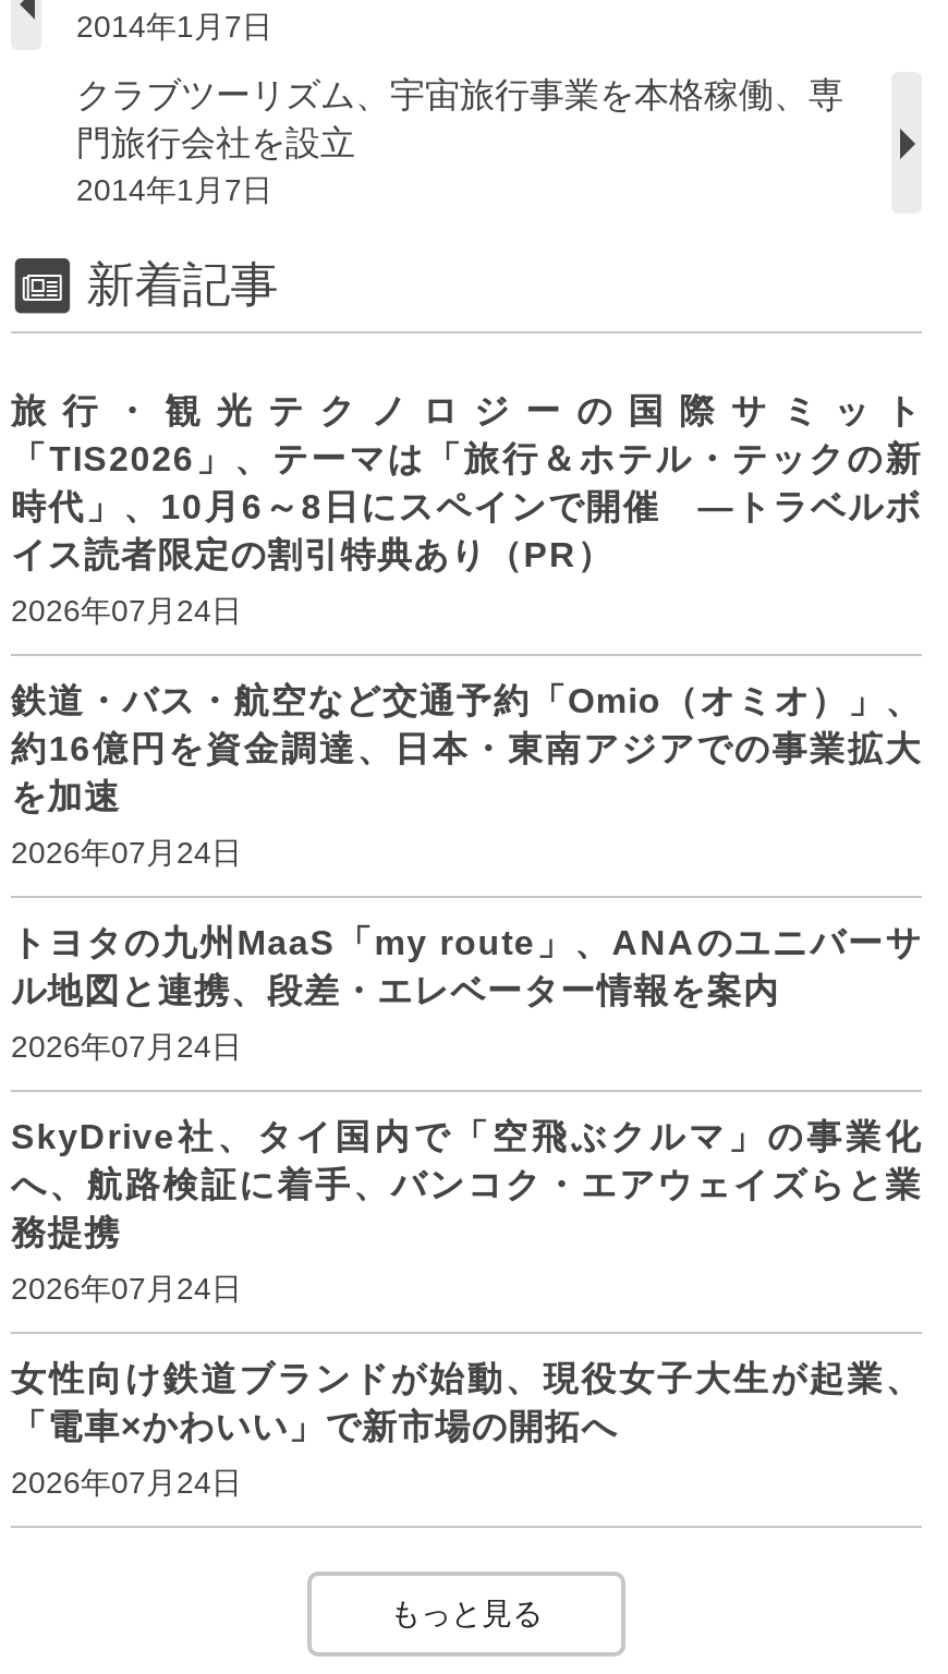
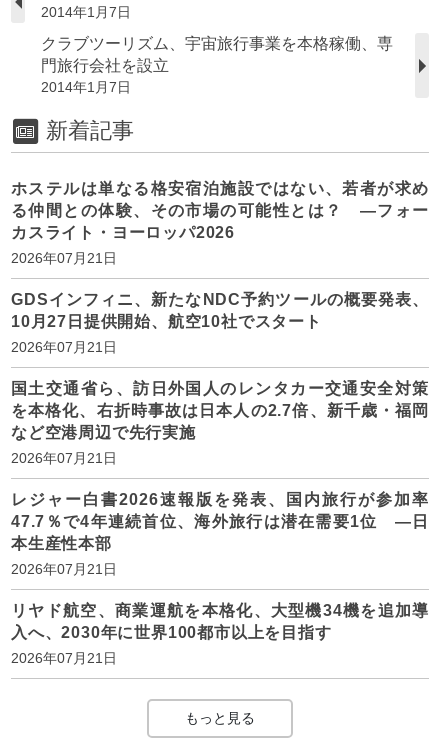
[11,392,922,573] 旅行・観光テクノロジーの国際サミット | 「TIS2026」、テーマは「旅行＆ホテル・テックの新 | 時代」、10月6～8日にスペインで開催 ―トラベルボ | イス読者限定の割引特典あり（PR） -> [11,180,429,241] ホステルは単なる格安宿泊施設ではない、若者が求め | る仲間との体験、その市場の可能性とは？ ―フォー | カスライト・ヨーロッパ2026
[11,592,242,627] 2026年07月24日 -> [11,250,117,266] 2026年07月21日
[11,682,922,815] 鉄道・バス・航空など交通予約「Omio（オミオ）」、 | 約16億円を資金調達、日本・東南アジアでの事業拡大 | を加速 -> [11,291,429,330] GDSインフィニ、新たなNDC予約ツールの概要発表、 | 10月27日提供開始、航空10社でスタート
[11,834,242,869] 2026年07月24日 -> [11,339,117,355] 2026年07月21日
[11,924,922,1009] トヨタの九州MaaS「my route」、ANAのユニバーサ | ル地図と連携、段差・エレベーター情報を案内 -> [11,380,429,441] 国土交通省ら、訪日外国人のレンタカー交通安全対策 | を本格化、右折時事故は日本人の2.7倍、新千歳・福岡 | など空港周辺で先行実施
[11,1028,242,1063] 2026年07月24日 -> [11,450,117,466] 2026年07月21日
[11,1118,922,1251] SkyDrive社、タイ国内で「空飛ぶクルマ」の事業化 | へ、航路検証に着手、バンコク・エアウェイズらと業 | 務提携 -> [11,491,429,552] レジャー白書2026速報版を発表、国内旅行が参加率 | 47.7％で4年連続首位、海外旅行は潜在需要1位 ―日 | 本生産性本部
[11,1270,242,1305] 2026年07月24日 -> [11,561,117,577] 2026年07月21日
[11,1360,922,1445] 女性向け鉄道ブランドが始動、現役女子大生が起業、 | 「電車×かわいい」で新市場の開拓へ -> [11,602,429,641] リヤド航空、商業運航を本格化、大型機34機を追加導 | 入へ、2030年に世界100都市以上を目指す
[11,1464,242,1499] 2026年07月24日 -> [11,650,117,666] 2026年07月21日

